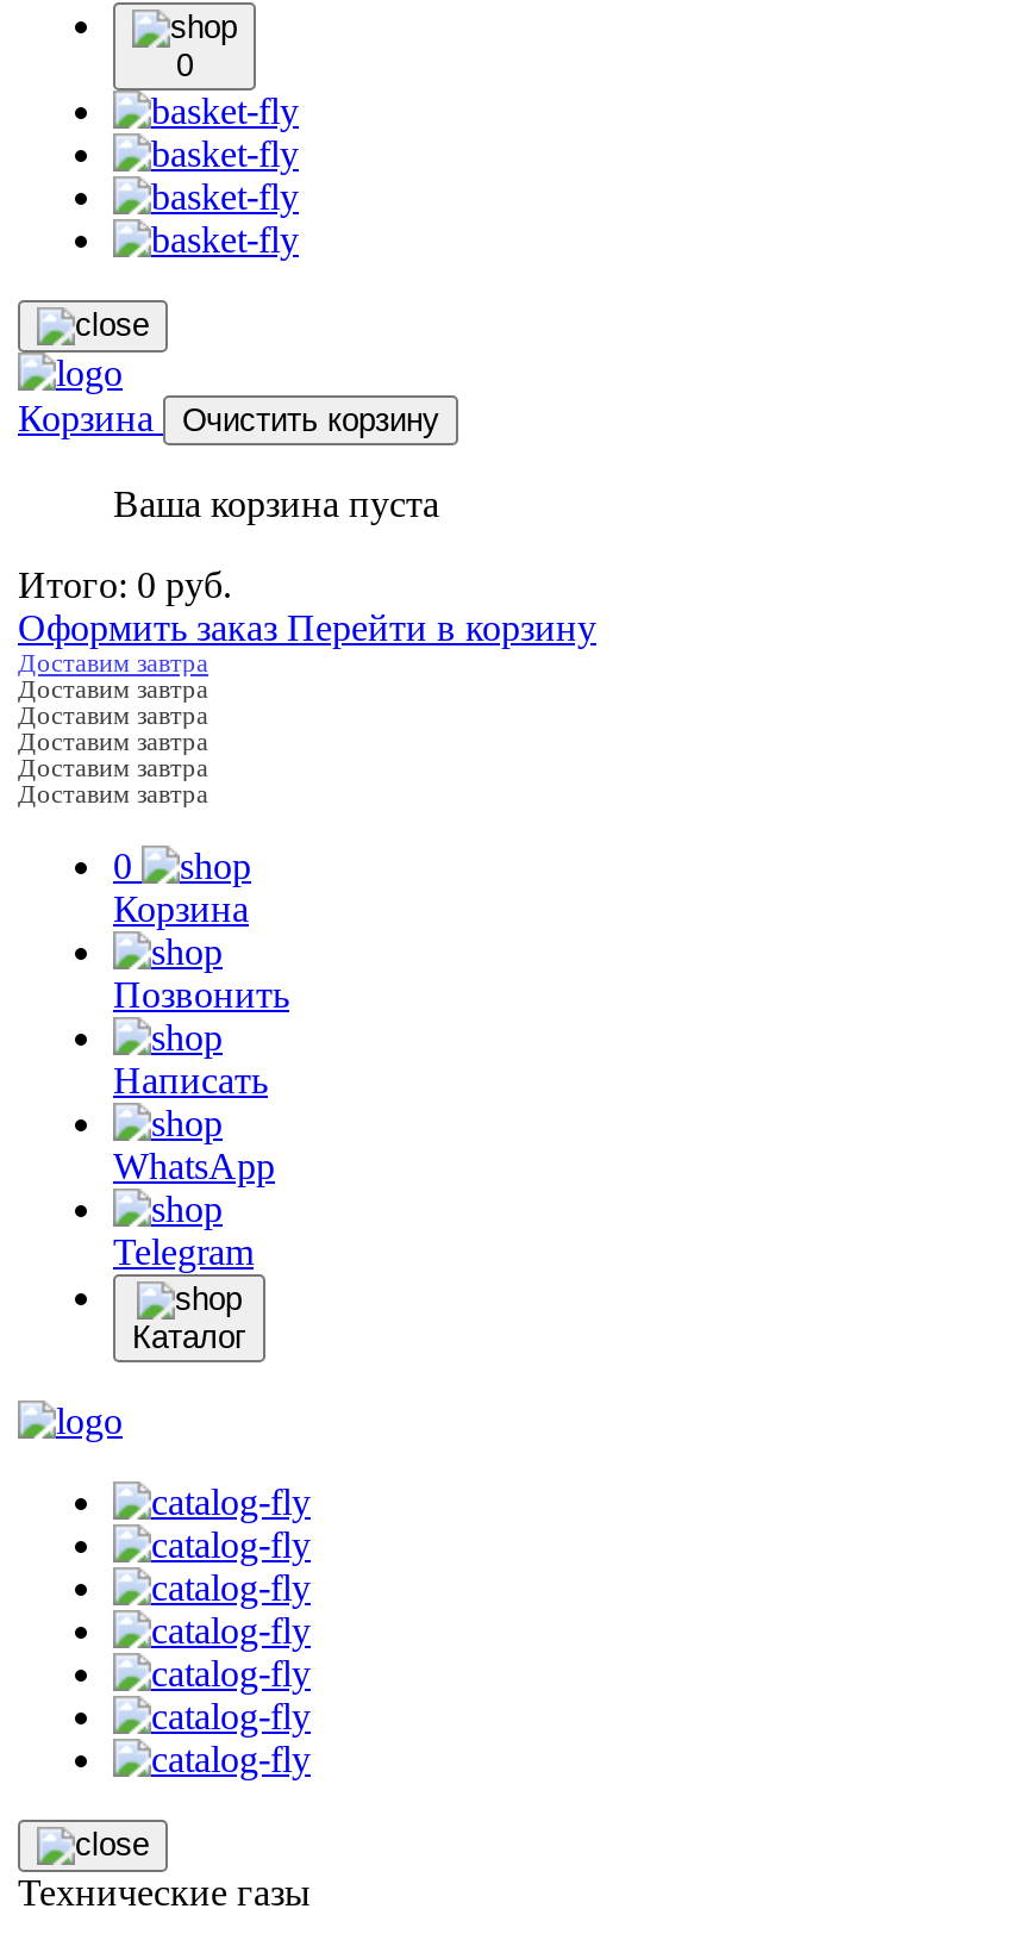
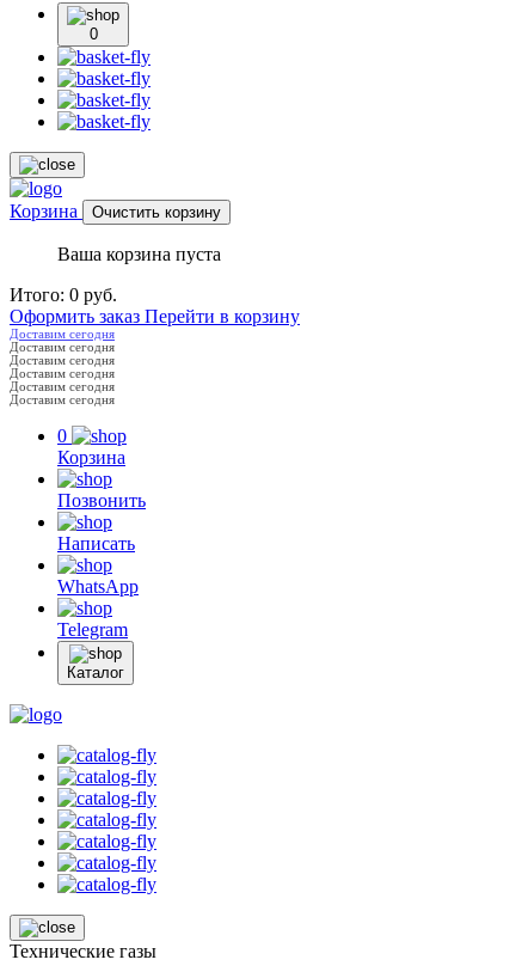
[18,648,208,676] Доставим завтра -> [10,326,115,341] Доставим сегодня
[18,674,208,703] Доставим завтра -> [10,340,115,354] Доставим сегодня
[18,700,208,729] Доставим завтра -> [10,353,115,367] Доставим сегодня
[18,726,208,755] Доставим завтра -> [10,366,115,380] Доставим сегодня
[18,753,208,781] Доставим завтра -> [10,379,115,393] Доставим сегодня
[18,779,208,807] Доставим завтра -> [10,392,115,406] Доставим сегодня

